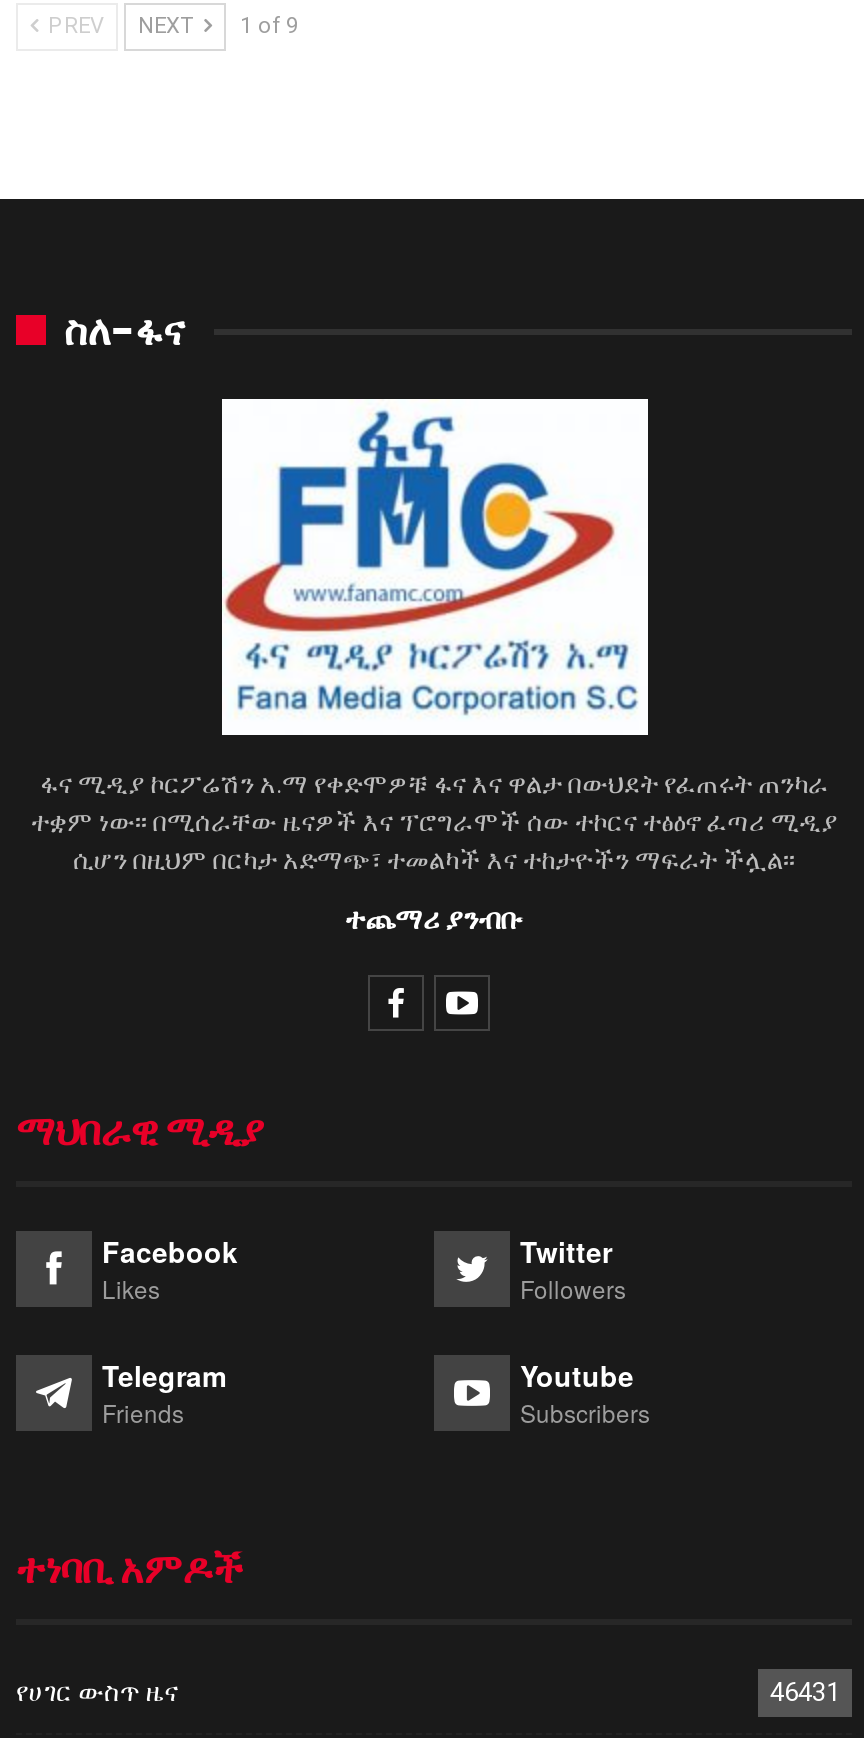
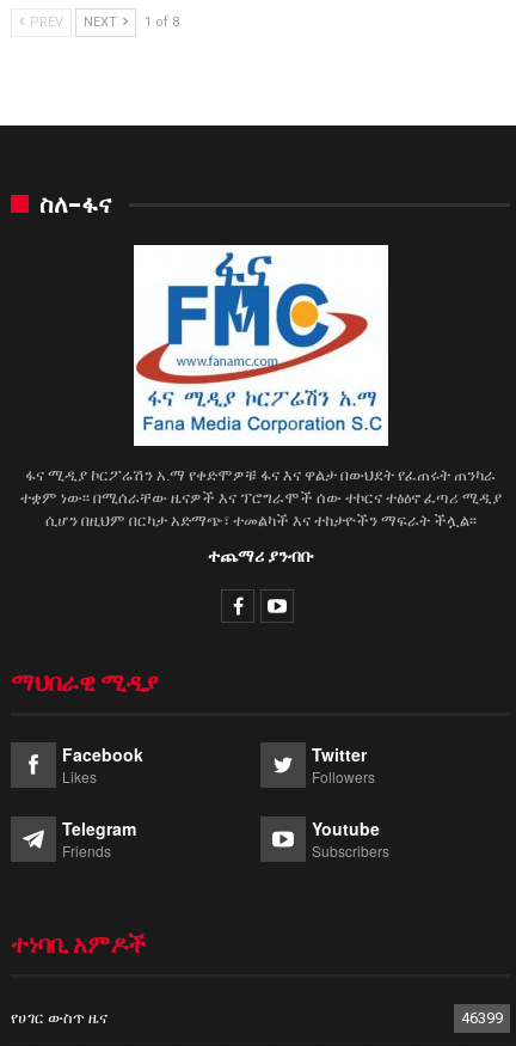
[42,14,298,40] PREV NEXT 1 of 9 -> [26,15,179,30] PREV NEXT 1 of 8
[770,1678,840,1708] 46431 -> [461,1009,503,1027] 46399

